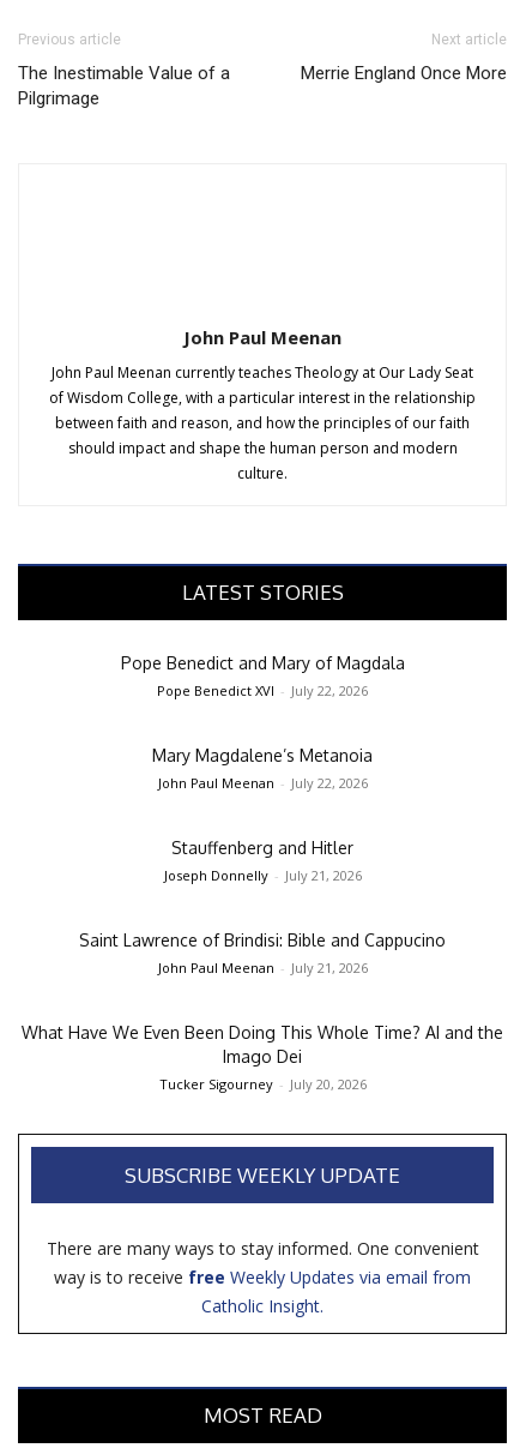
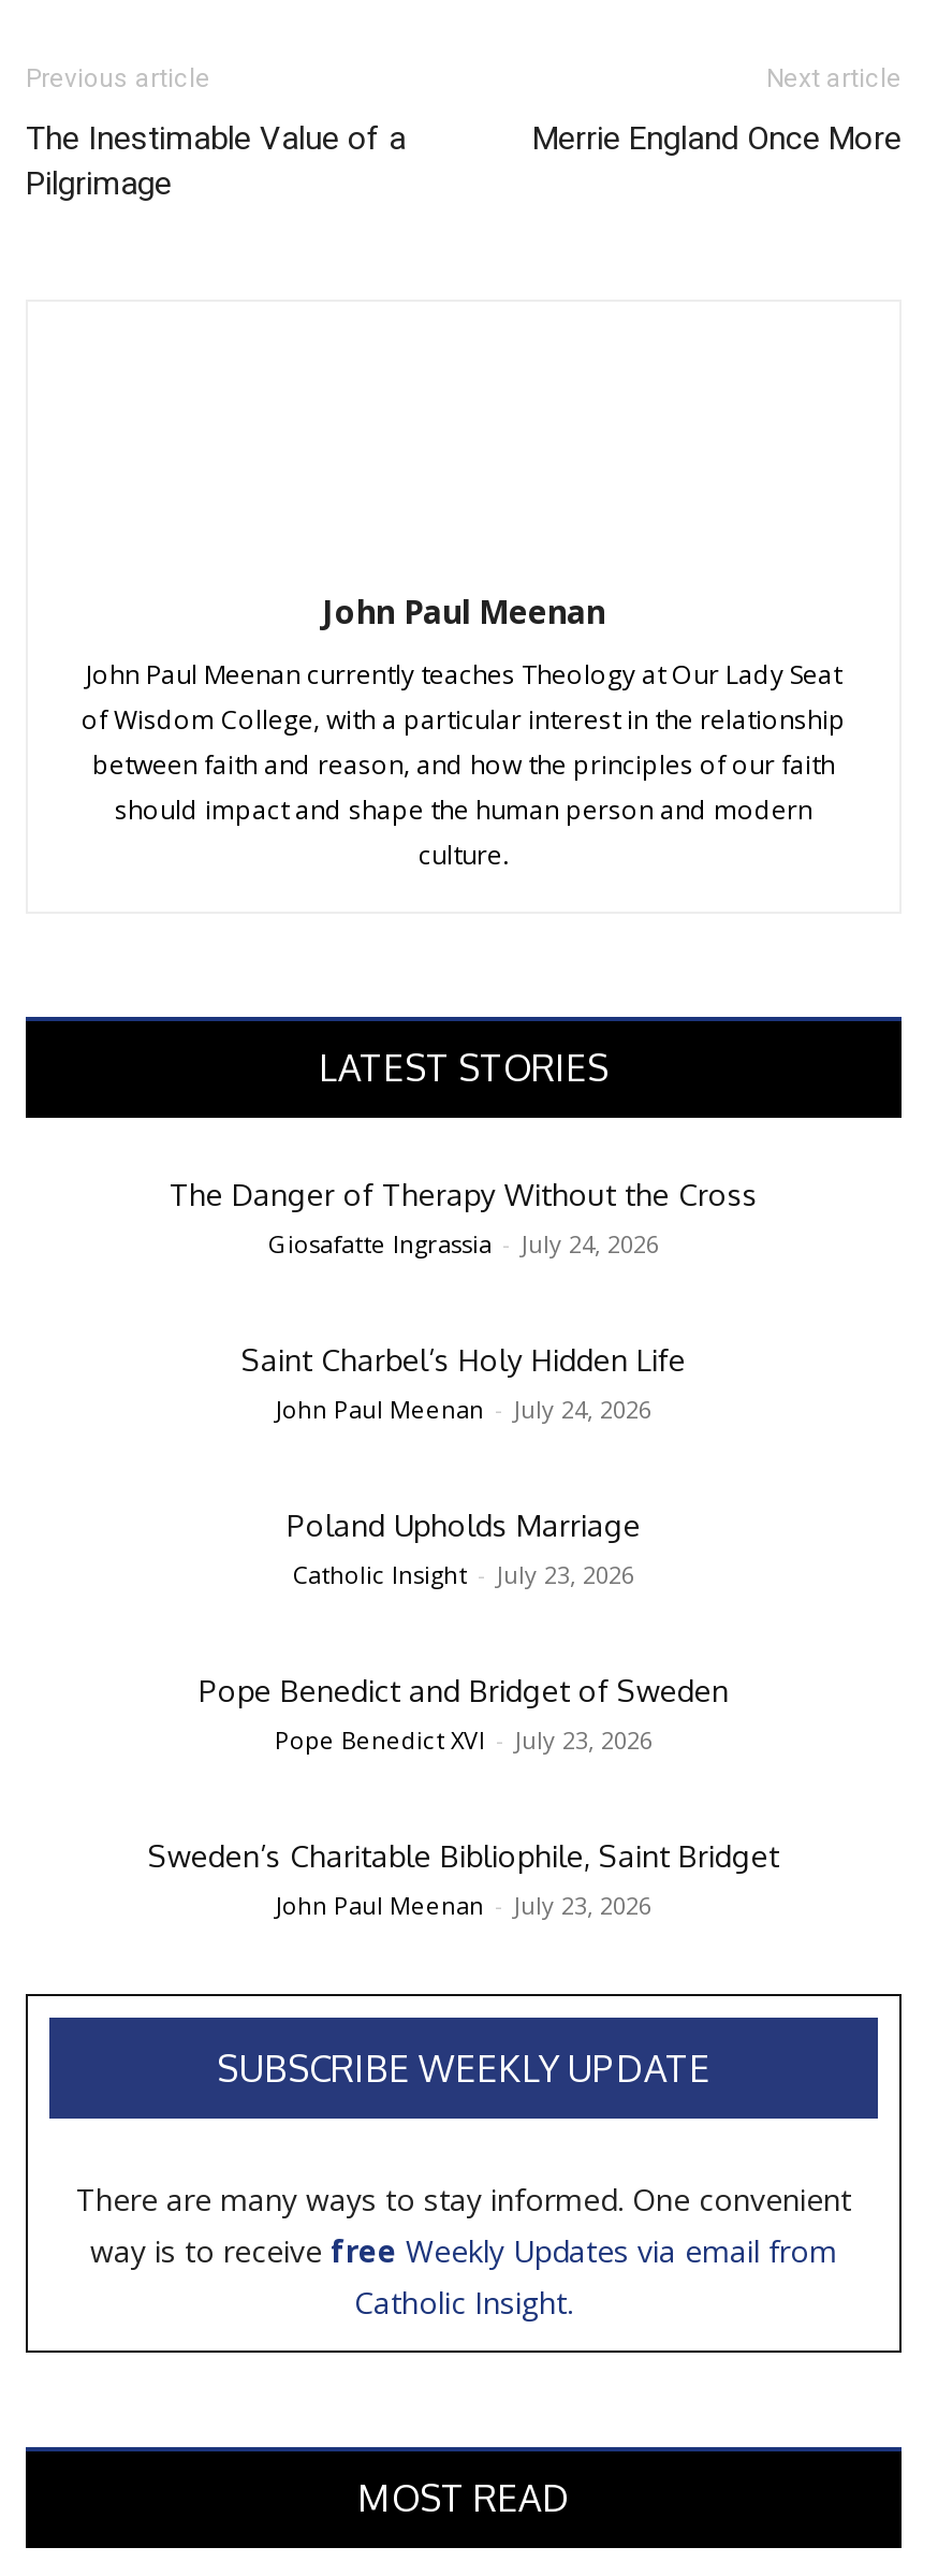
[120,653,404,699] Pope Benedict and Mary of Magdala | Pope Benedict XVI - July 22, 2026 -> [170,1176,758,1260] The Danger of Therapy Without the Cross | Giosafatte Ingrassia - July 24, 2026
[152,745,373,792] Mary Magdalene’s Metanoia | John Paul Meenan - July 22, 2026 -> [241,1341,686,1425] Saint Charbel’s Holy Hidden Life | John Paul Meenan - July 24, 2026
[164,837,361,884] Stauffenberg and Hitler | Joseph Donnelly - July 21, 2026 -> [287,1507,641,1590] Poland Upholds Marriage | Catholic Insight - July 23, 2026
[79,930,446,977] Saint Lawrence of Brindisi: Bible and Cappucino | John Paul Meenan - July 21, 2026 -> [199,1672,729,1756] Pope Benedict and Bridget of Sweden | Pope Benedict XVI - July 23, 2026
[22,1022,503,1093] What Have We Even Been Doing This Whole Time? AI and the | Imago Dei | Tucker Sigourney - July 20, 2026 -> [148,1837,779,1921] Sweden’s Charitable Bibliophile, Saint Bridget | John Paul Meenan - July 23, 2026

